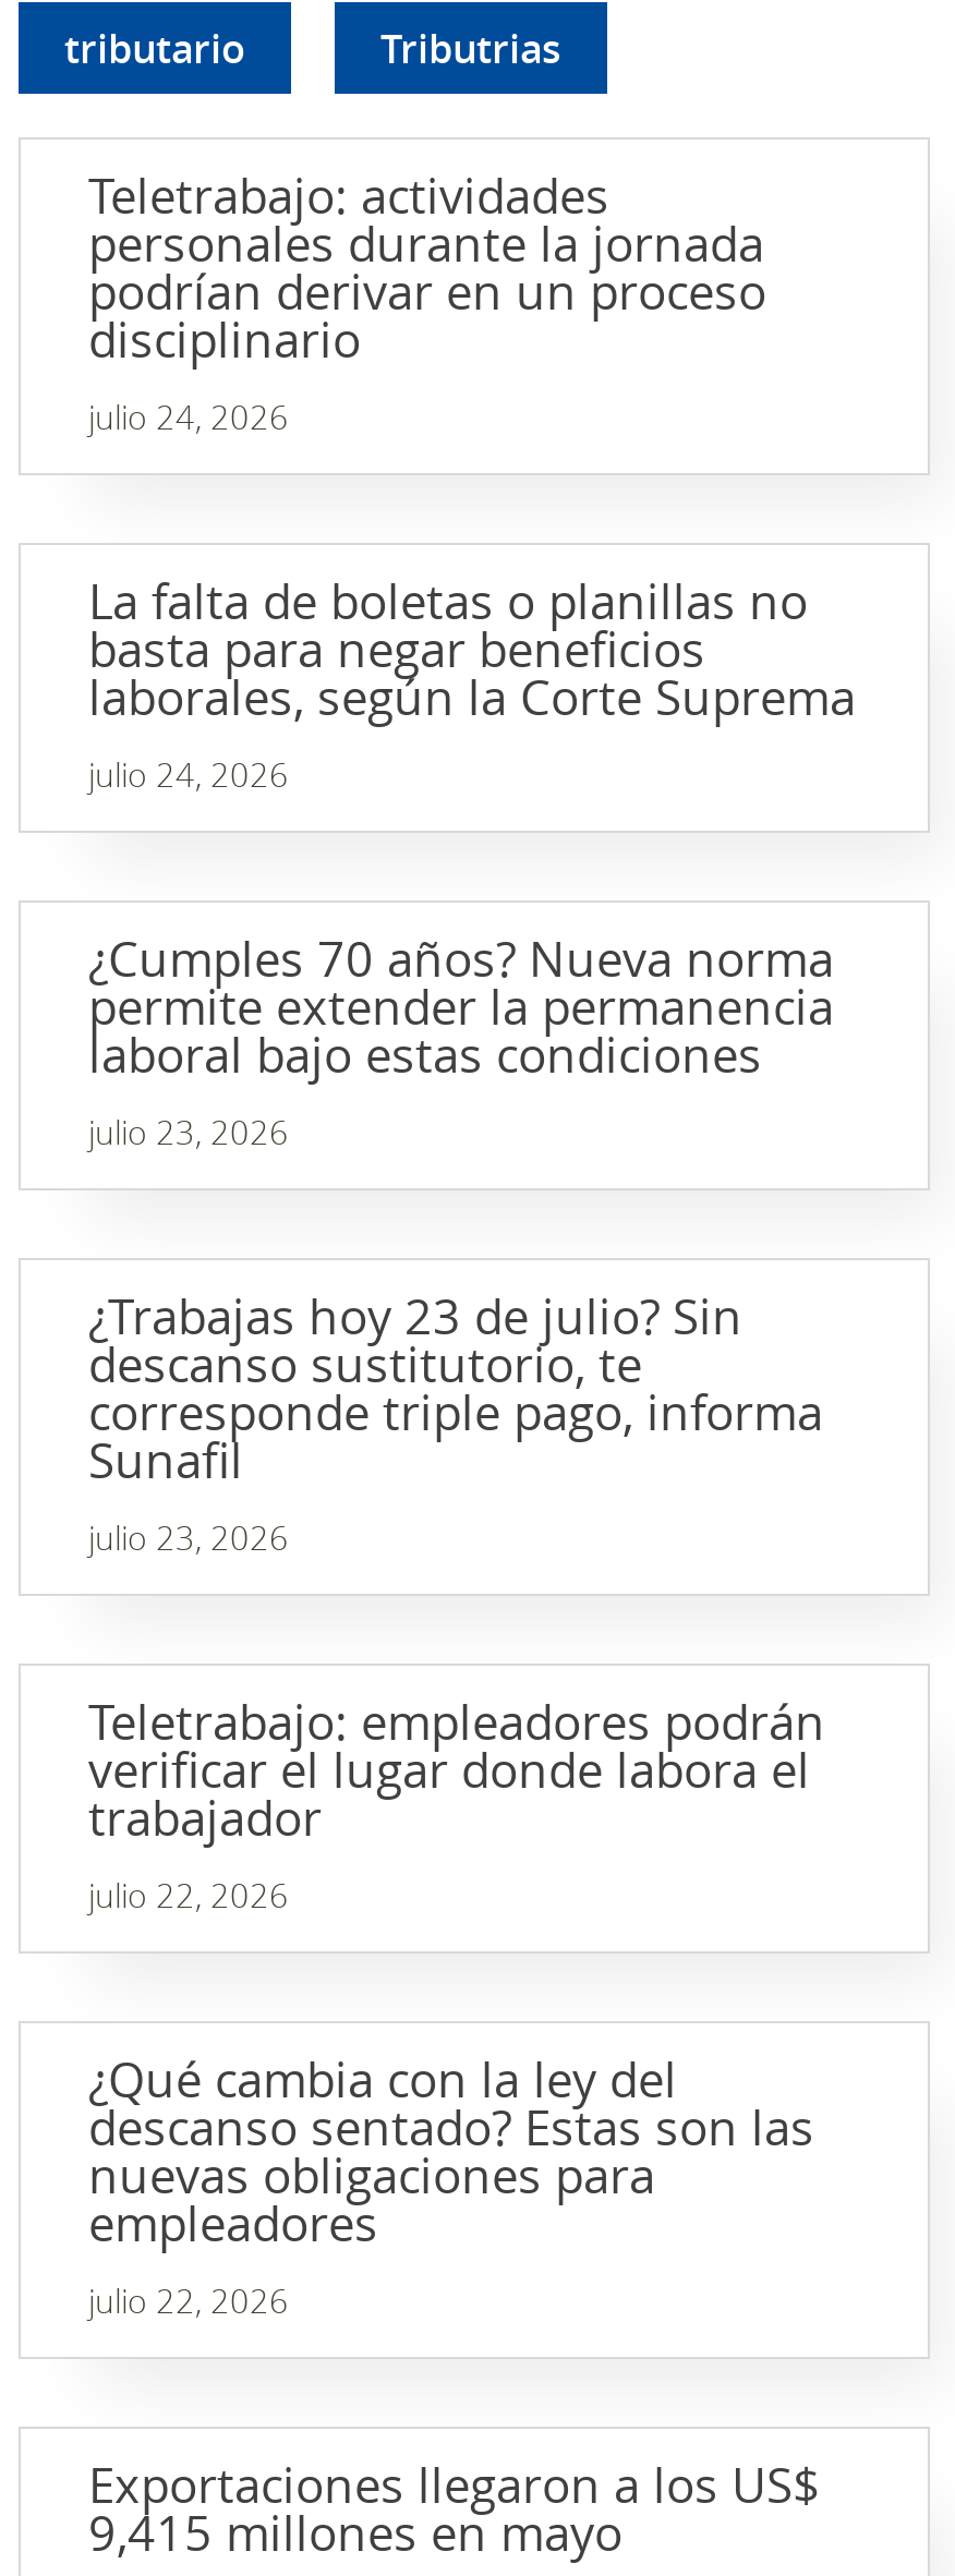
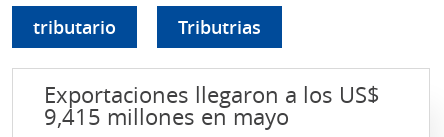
[88,164,856,2322] Teletrabajo: actividades | personales durante la jornada | podrían derivar en un proceso | disciplinario | julio 24, 2026 | La falta de boletas o planillas no | basta para negar beneficios | laborales, según la Corte Suprema | julio 24, 2026 | ¿Cumples 70 años? Nueva norma | permite extender la permanencia | laboral bajo estas condiciones | julio 23, 2026 | ¿Trabajas hoy 23 de julio? Sin | descanso sustitutorio, te | corresponde triple pago, informa | Sunafil | julio 23, 2026 | Teletrabajo: empleadores podrán | verificar el lugar donde labora el | trabajador | julio 22, 2026 | ¿Qué cambia con la ley del | descanso sentado? Estas son las | nuevas obligaciones para | empleadores | julio 22, 2026 -> none

